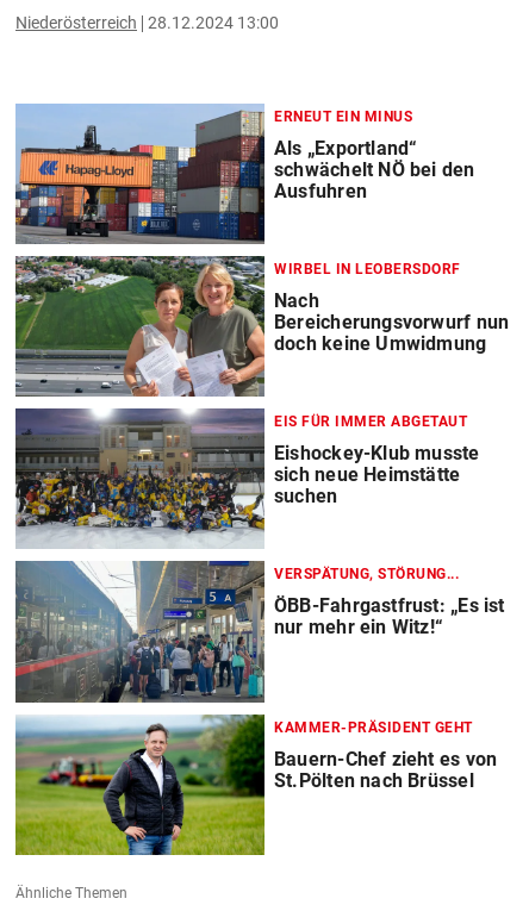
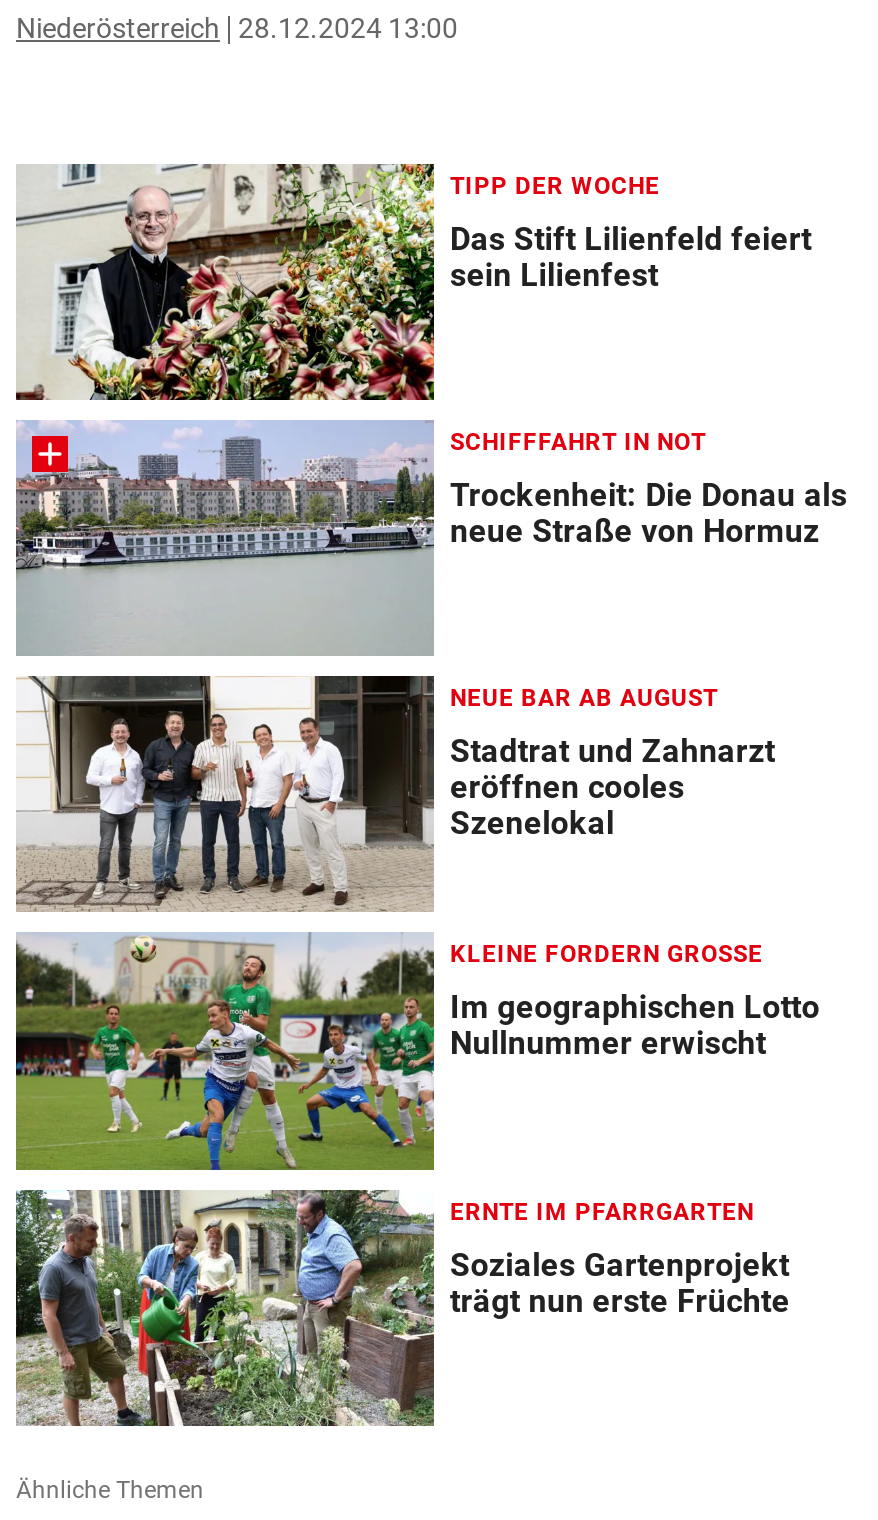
[14,104,412,244] [image] | ERNEUT EIN MINUS -> [14,162,660,402] [image] | TIPP DER WOCHE
[274,137,475,203] Als „Exportland“ | schwächelt NÖ bei den | Ausfuhren -> [450,220,812,294] Das Stift Lilienfeld feiert | sein Lilienfest
[14,255,460,397] [image] | WIRBEL IN LEOBERSDORF -> [16,420,706,654] [image] | SCHIFFFAHRT IN NOT
[274,290,509,355] Nach | Bereicherungsvorwurf nun | doch keine Umwidmung -> [450,476,847,550] Trockenheit: Die Donau als | neue Straße von Hormuz
[14,407,467,548] [image] | EIS FÜR IMMER ABGETAUT -> [16,674,718,912] [image] | NEUE BAR AB AUGUST
[274,442,480,508] Eishockey-Klub musste | sich neue Heimstätte | suchen -> [450,733,775,843] Stadtrat und Zahnarzt | eröffnen cooles | Szenelokal
[14,560,459,704] [image] | VERSPÄTUNG, STÖRUNG... -> [14,932,748,1172] [image] | KLEINE FORDERN GROSSE
[274,595,505,639] ÖBB-Fahrgastfrust: „Es ist | nur mehr ein Witz!“ -> [450,989,820,1063] Im geographischen Lotto | Nullnummer erwischt
[14,713,472,856] [image] | KAMMER-PRÄSIDENT GEHT -> [14,1188,754,1428] [image] | ERNTE IM PFARRGARTEN
[274,747,497,791] Bauern-Chef zieht es von | St.Pölten nach Brüssel -> [450,1245,790,1319] Soziales Gartenprojekt | trägt nun erste Früchte

